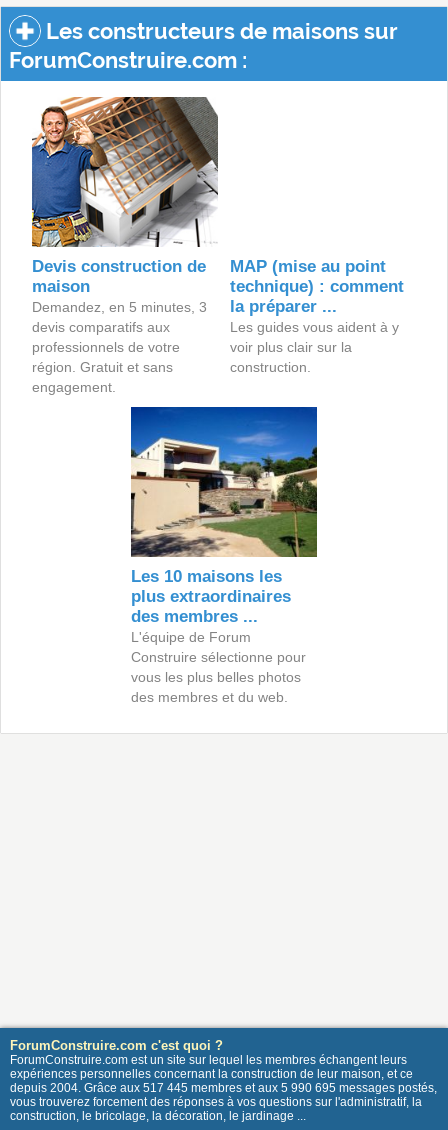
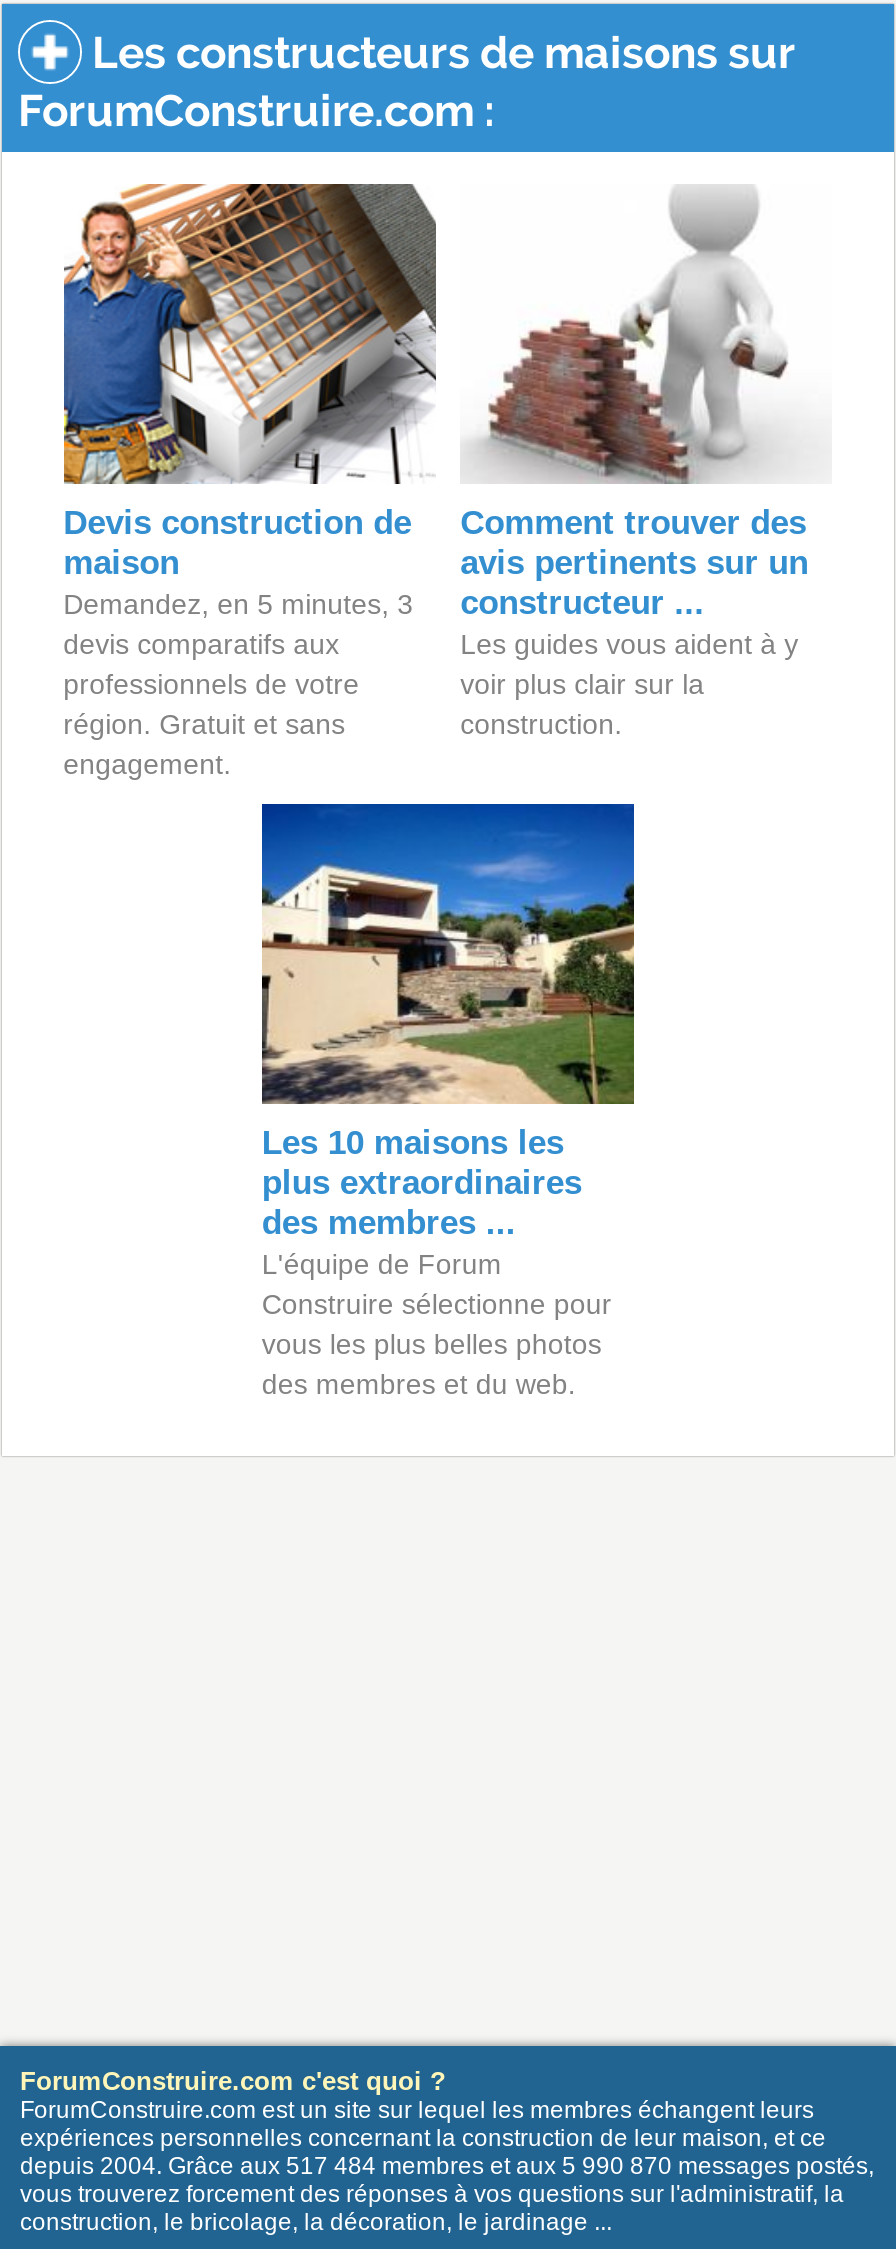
none -> [464,186,790,486] [image]
[230,257,404,316] MAP (mise au point | technique) : comment | la préparer ... -> [460,504,808,622] Comment trouver des | avis pertinents sur un | constructeur ...
[10,1081,437,1095] depuis 2004. Grâce aux 517 445 membres et aux 5 990 695 messages postés, -> [20,2152,874,2180] depuis 2004. Grâce aux 517 484 membres et aux 5 990 870 messages postés,

